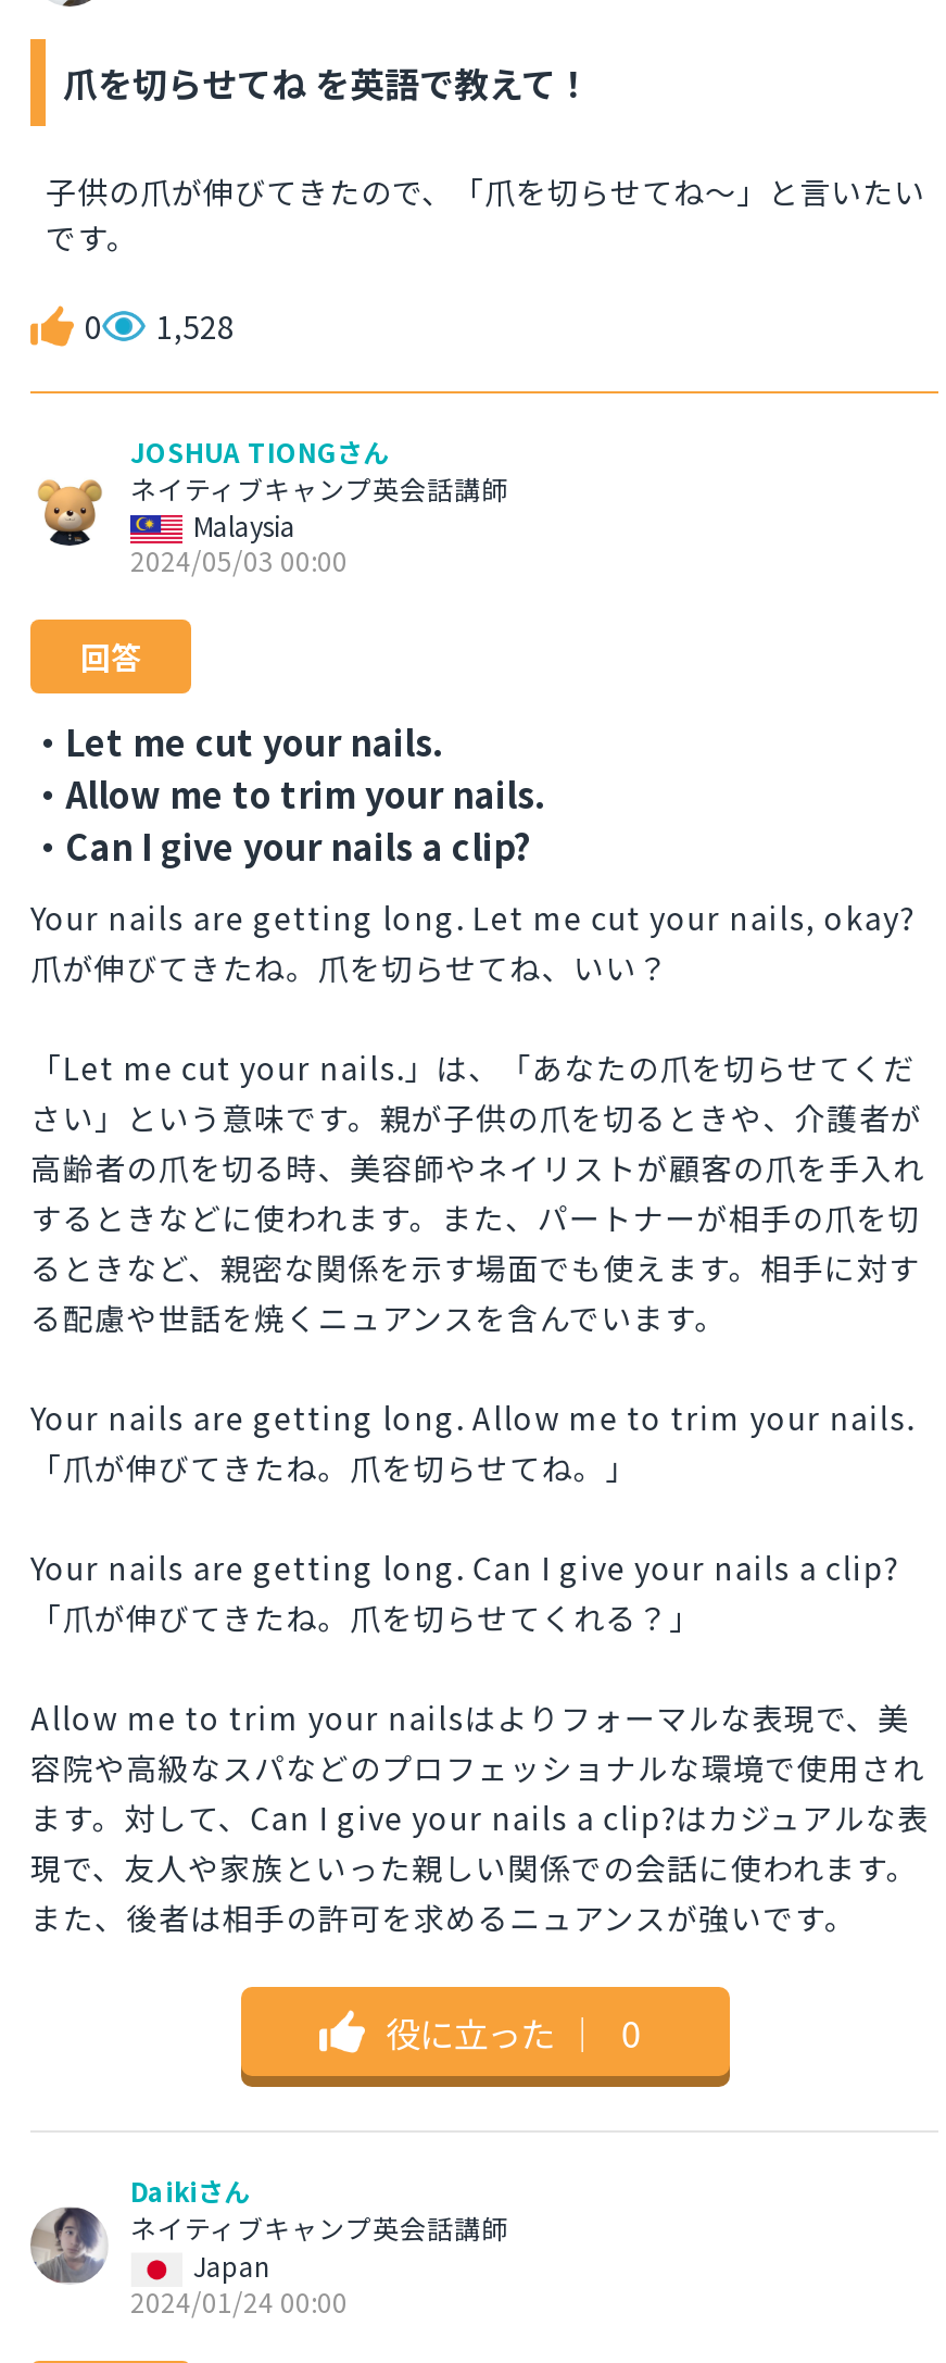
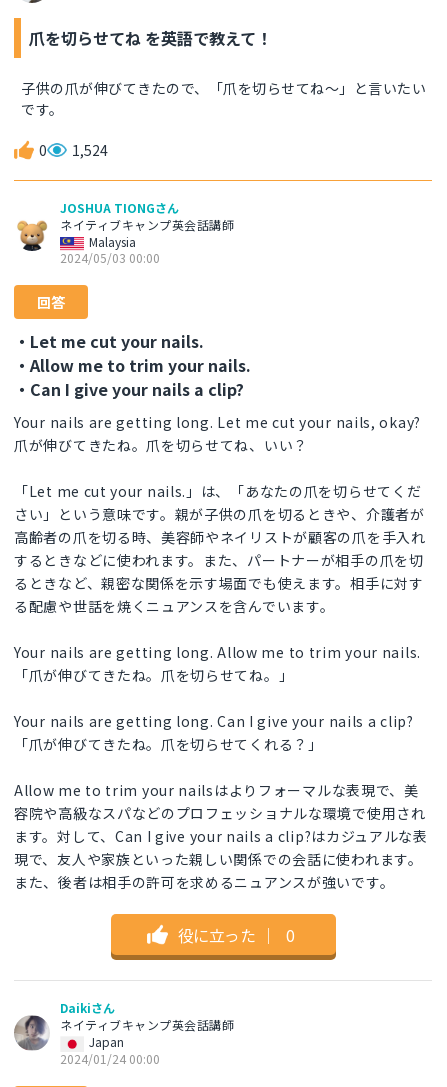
[85,305,235,349] 0 1,528 -> [39,140,108,160] 0 1,524

